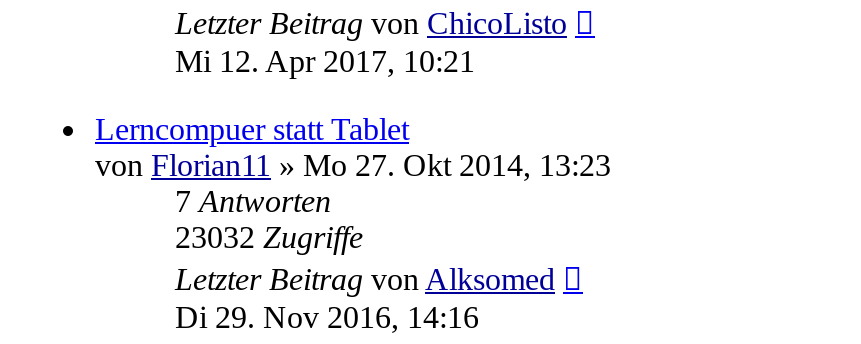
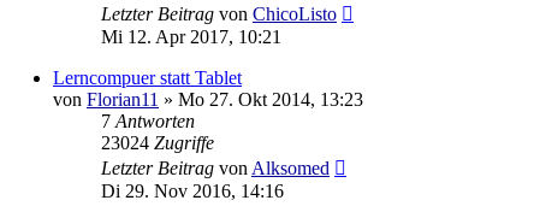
[175,220,363,254] 23032 Zugriffe -> [101,132,214,153] 23024 Zugriffe

